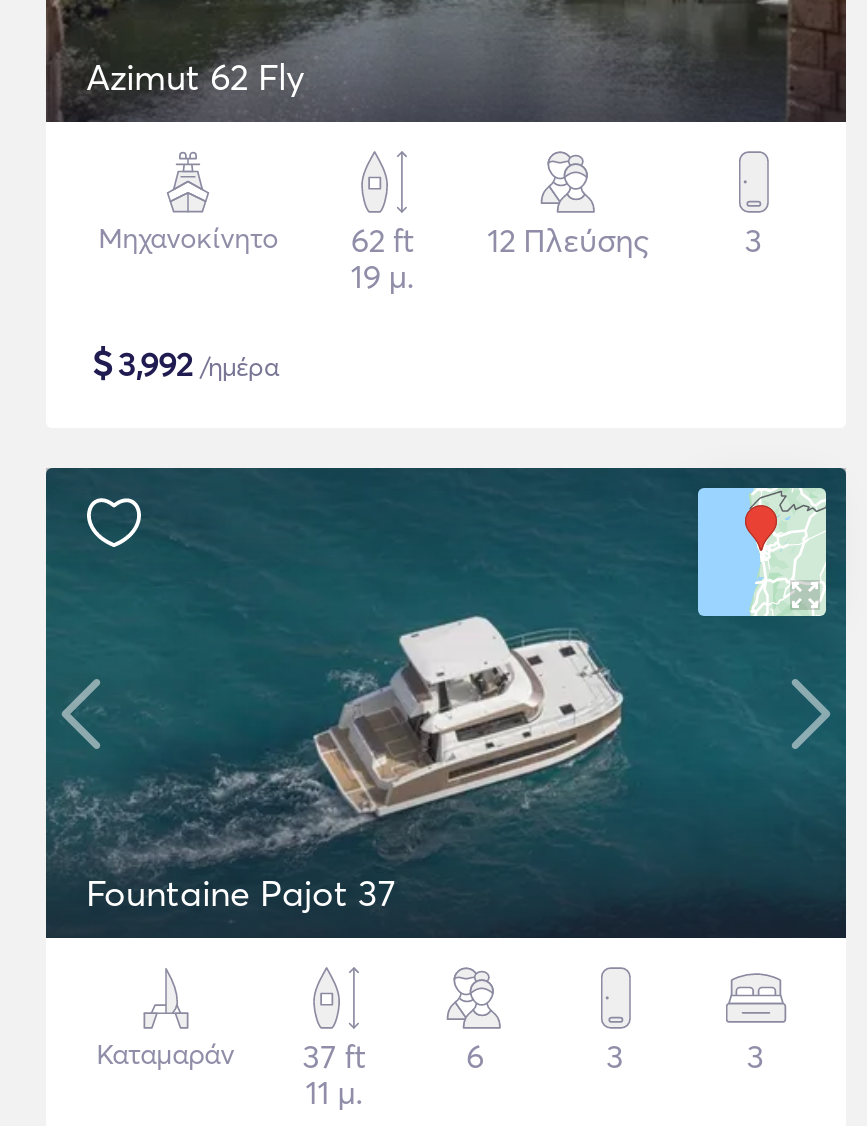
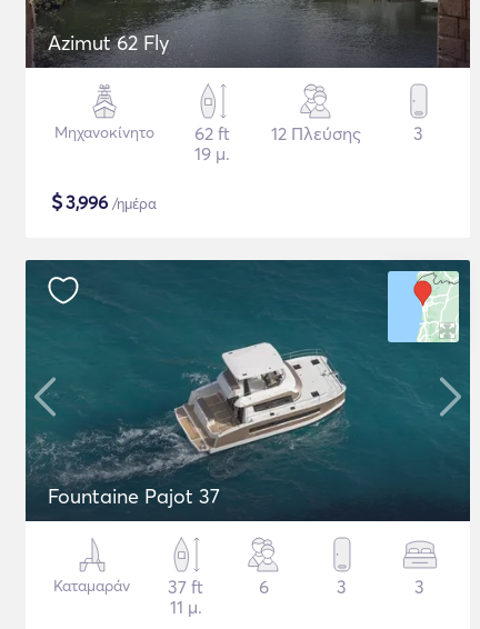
[92,340,280,386] $3,992 /ημέρα -> [51,189,157,214] $3,996 /ημέρα

